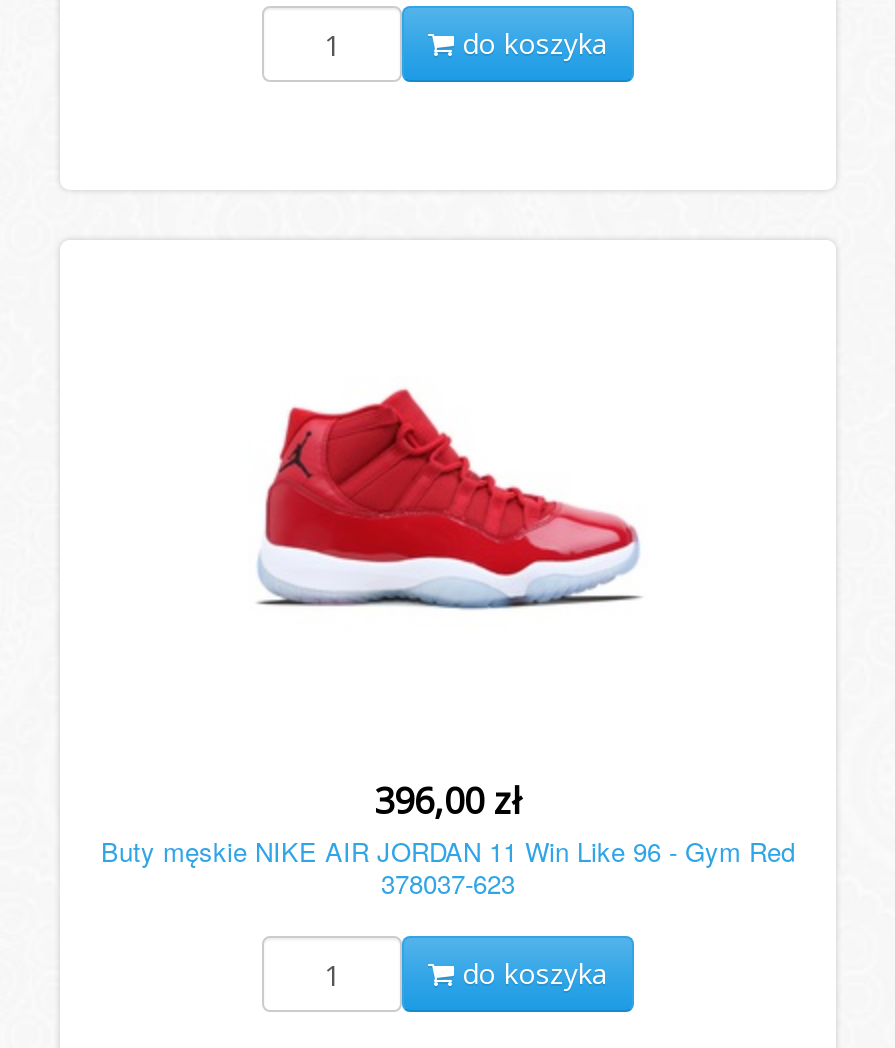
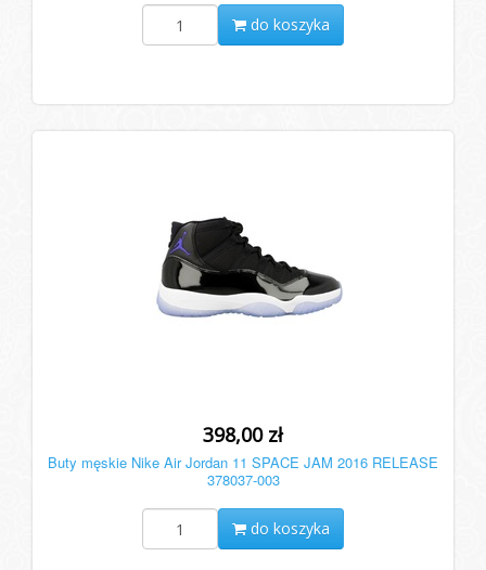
[256,388,640,612] [image] -> [140,212,346,331] [image]
[101,776,795,902] 396,00 zł | Buty męskie NIKE AIR JORDAN 11 Win Like 96 - Gym Red | 378037-623 -> [48,422,438,490] 398,00 zł | Buty męskie Nike Air Jordan 11 SPACE JAM 2016 RELEASE | 378037-003

